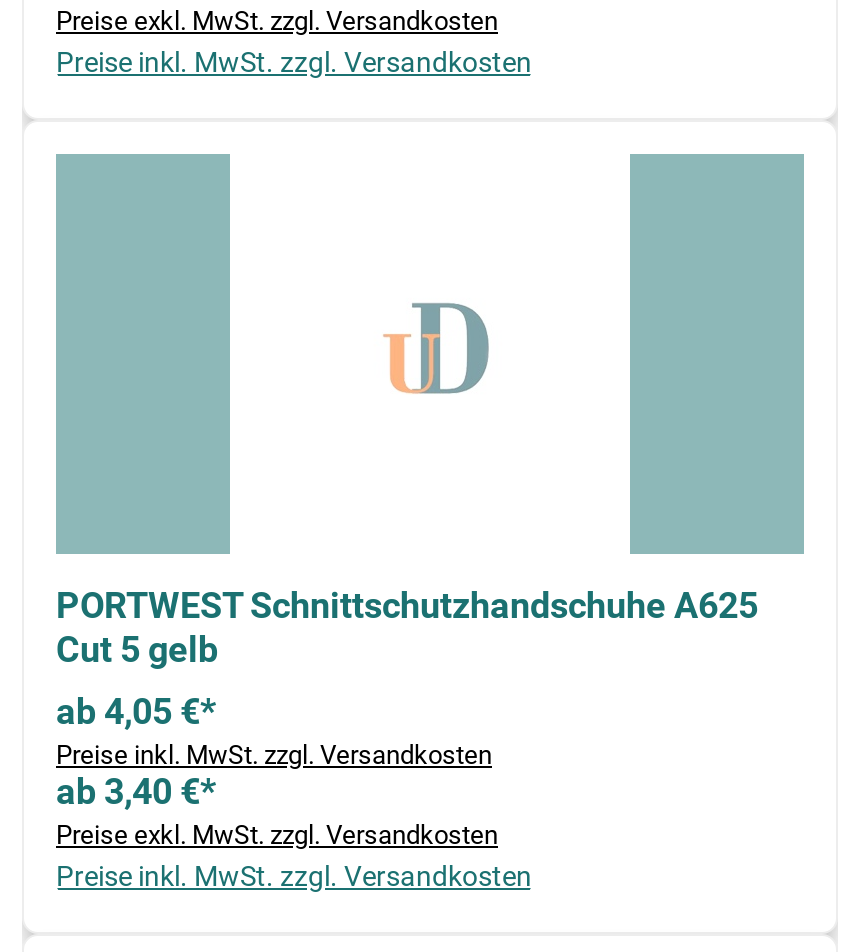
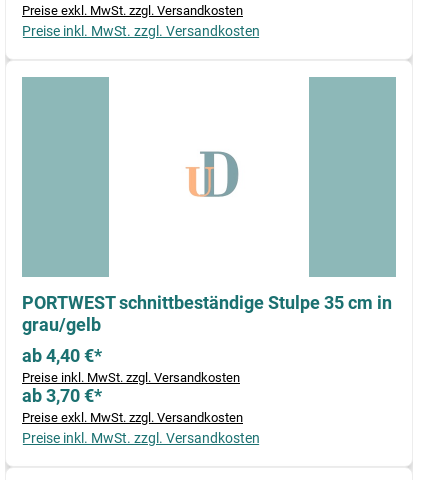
[56,584,758,670] PORTWEST Schnittschutzhandschuhe A625 | Cut 5 gelb -> [22,292,392,335] PORTWEST schnittbeständige Stulpe 35 cm in | grau/gelb
[56,690,216,732] ab 4,05 €* -> [22,345,102,366] ab 4,40 €*
[56,770,216,812] ab 3,40 €* -> [22,385,102,406] ab 3,70 €*

